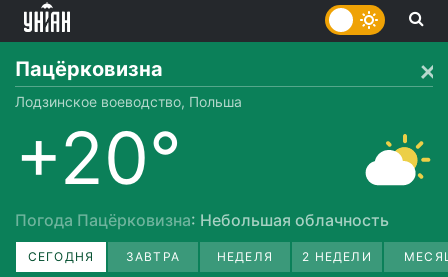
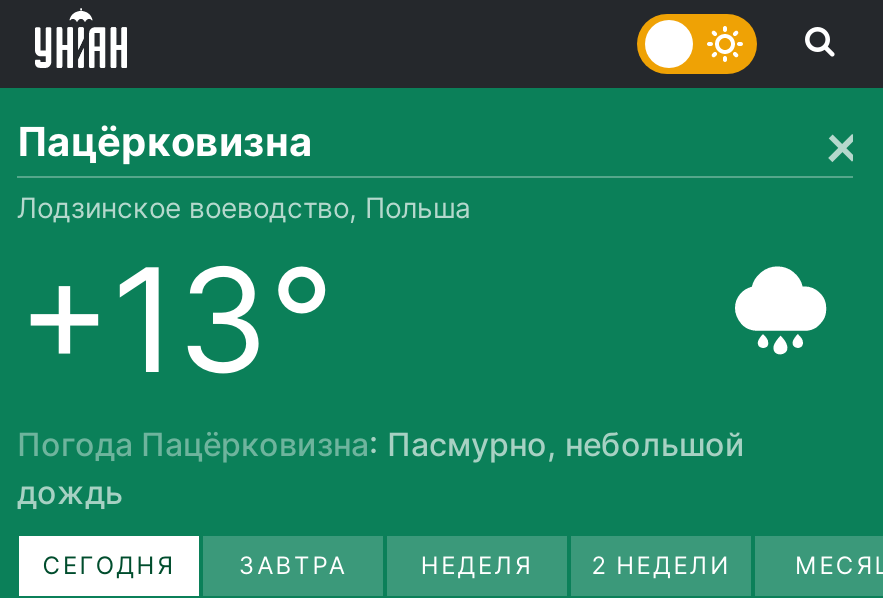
[15,114,431,230] [image] | +20° | Погода Пацёрковизна: Небольшая облачность -> [17,232,829,512] [image] | +13° | Погода Пацёрковизна: Пасмурно, небольшой | дождь

